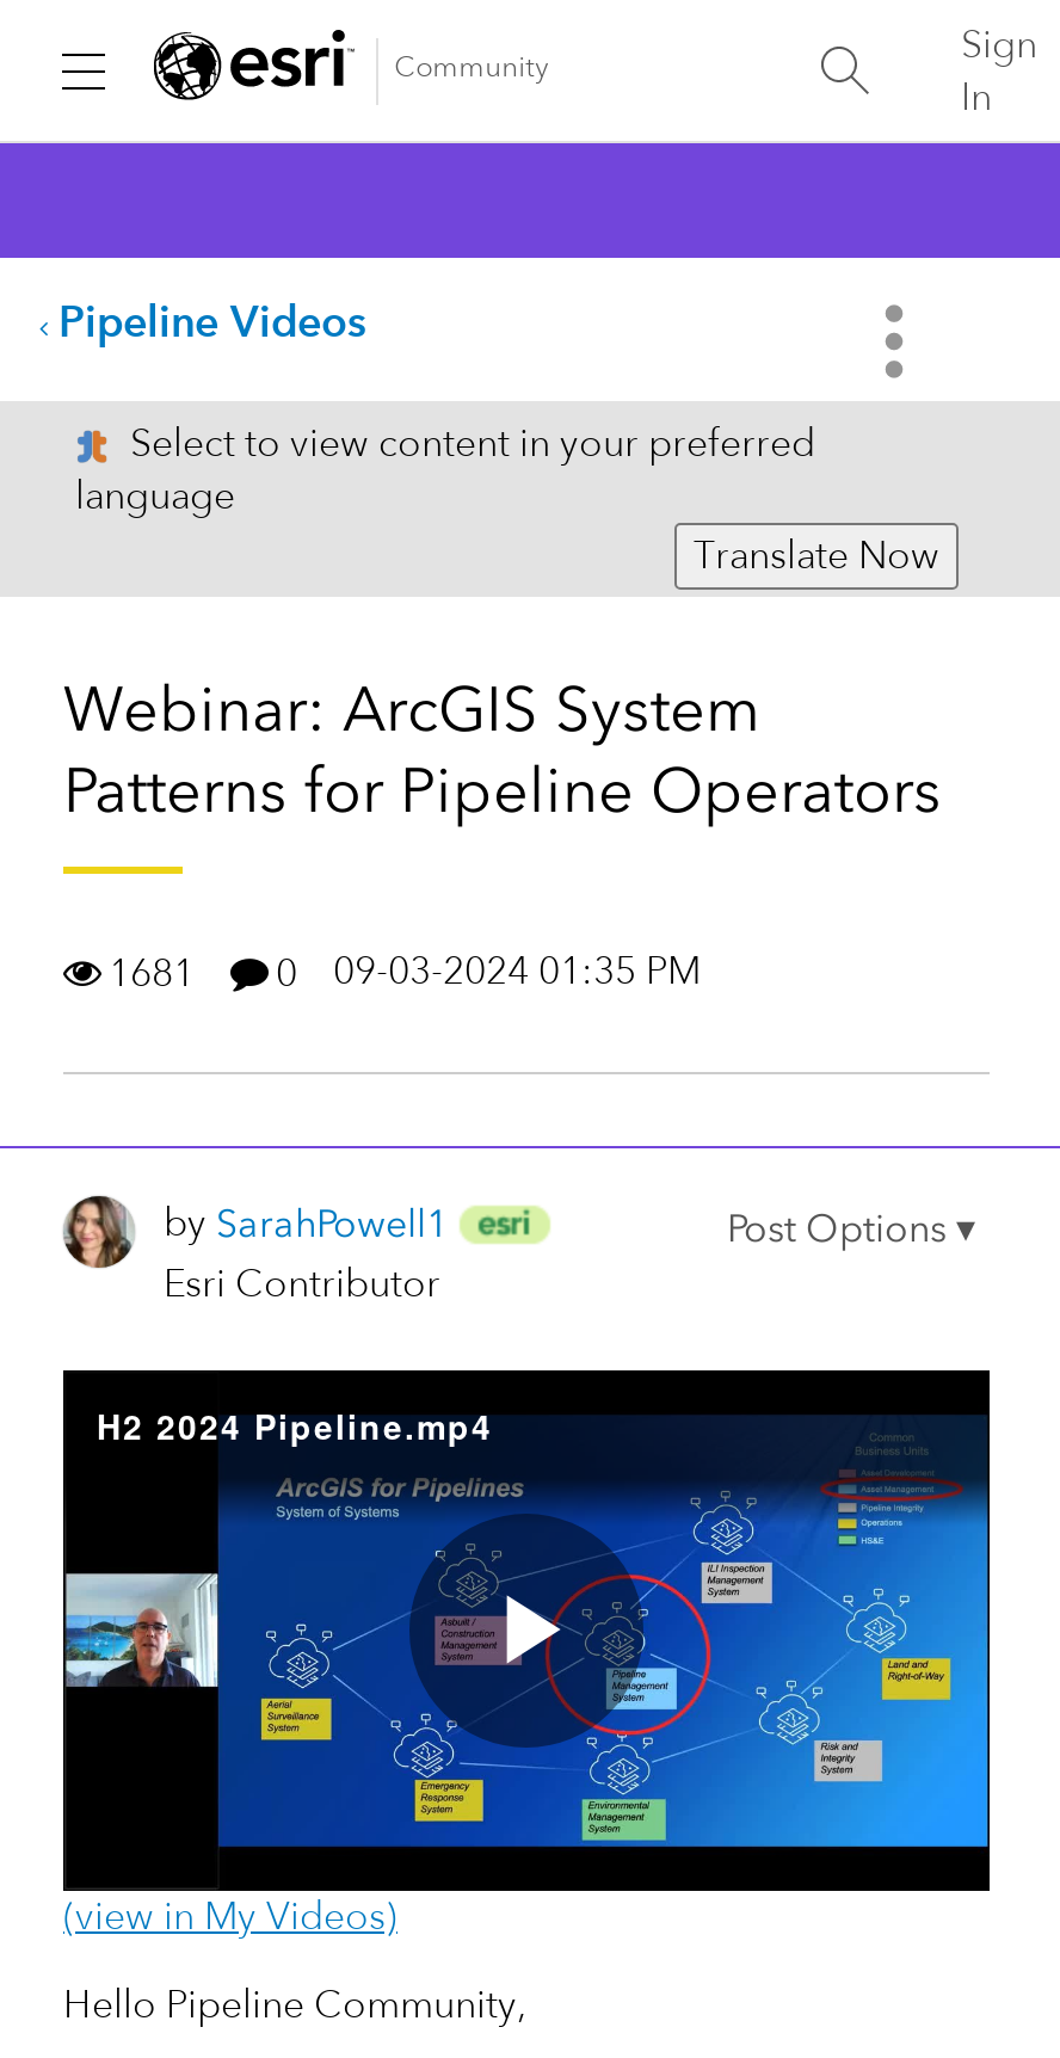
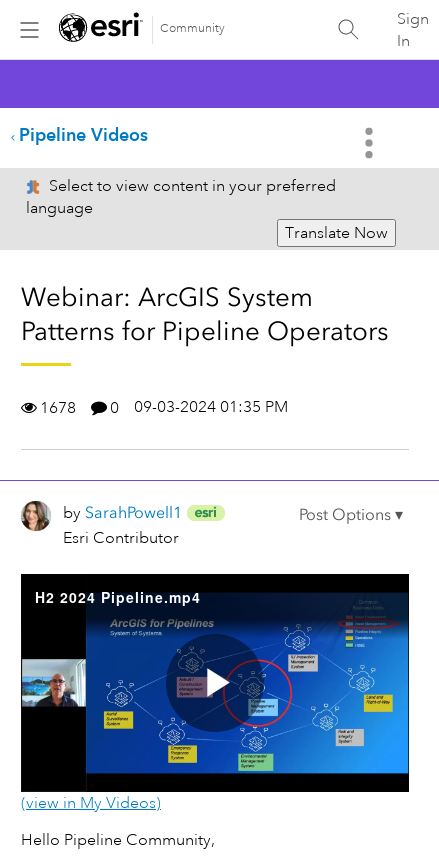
[109,948,701,998] 1681 0 09-03-2024 01:35 PM -> [40,397,288,418] 1678 0 09-03-2024 01:35 PM

